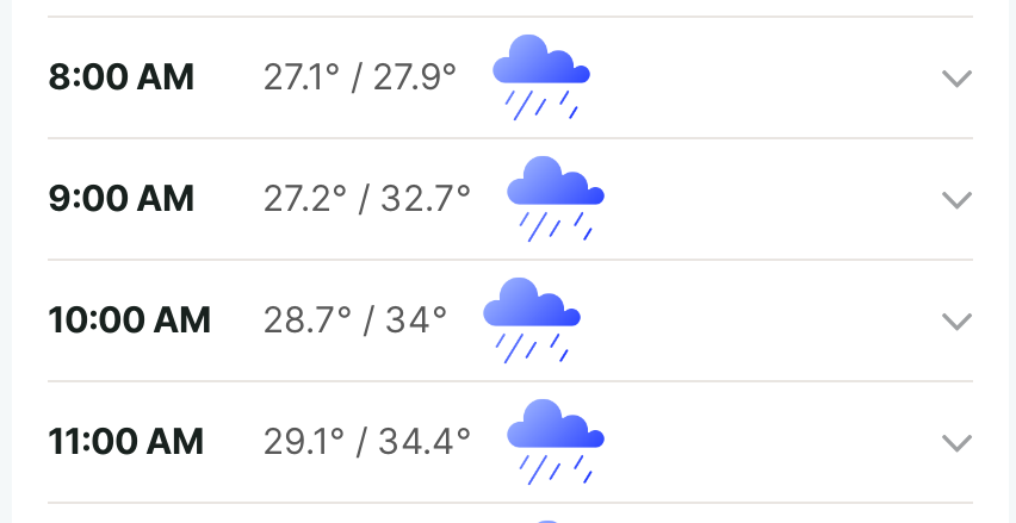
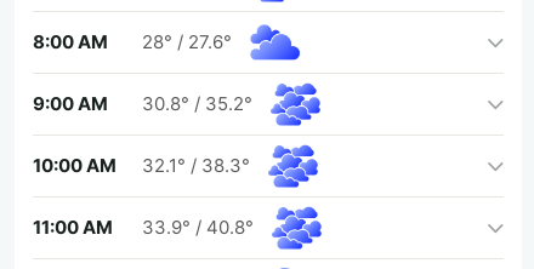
[48,32,594,120] [image] | 8:00 AM 27.1° / 27.9° -> [33,21,308,63] [image] | 8:00 AM 28° / 27.6°
[48,154,613,242] [image] | 9:00 AM 27.2° / 32.7° -> [33,82,322,127] [image] | 9:00 AM 30.8° / 35.2°
[48,275,608,363] [image] | 10:00 AM 28.7° / 34° -> [33,144,319,189] [image] | 10:00 AM 32.1° / 38.3°
[48,399,615,485] [image] | 11:00 AM 29.1° / 34.4° -> [33,206,323,251] [image] | 11:00 AM 33.9° / 40.8°

